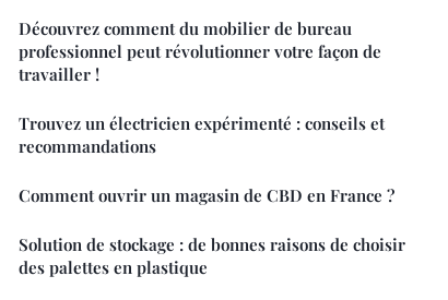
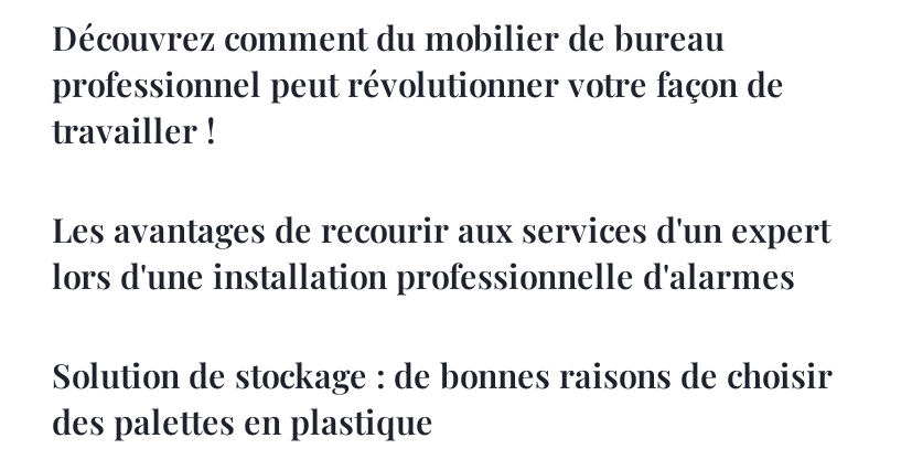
[19,113,394,207] Trouvez un électricien expérimenté : conseils et | recommandations | Comment ouvrir un magasin de CBD en France ? -> [52,208,830,299] Les avantages de recourir aux services d'un expert | lors d'une installation professionnelle d'alarmes

